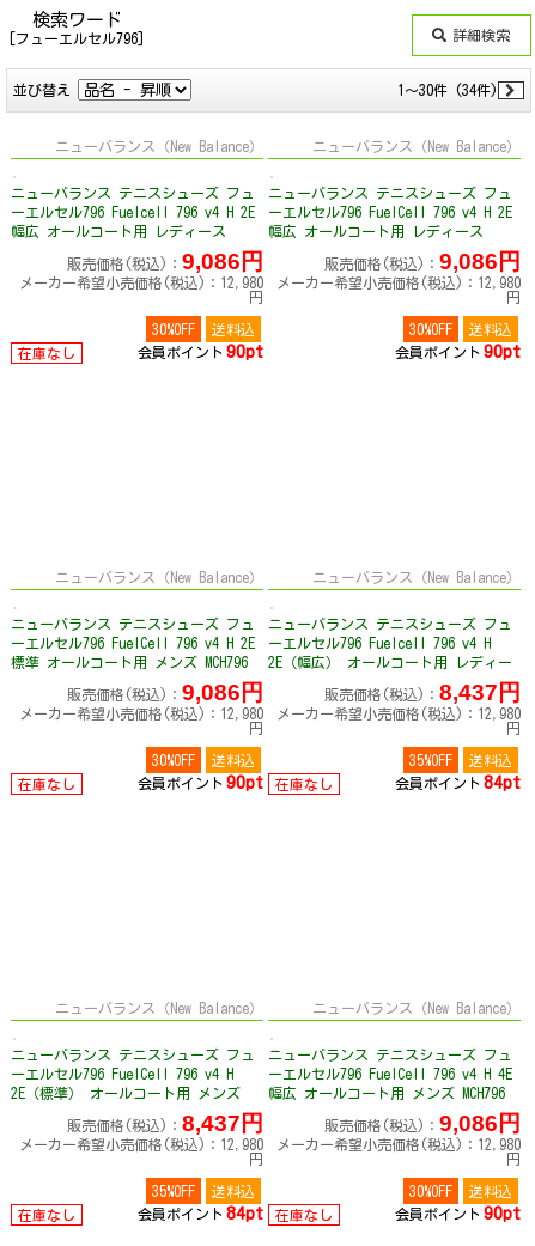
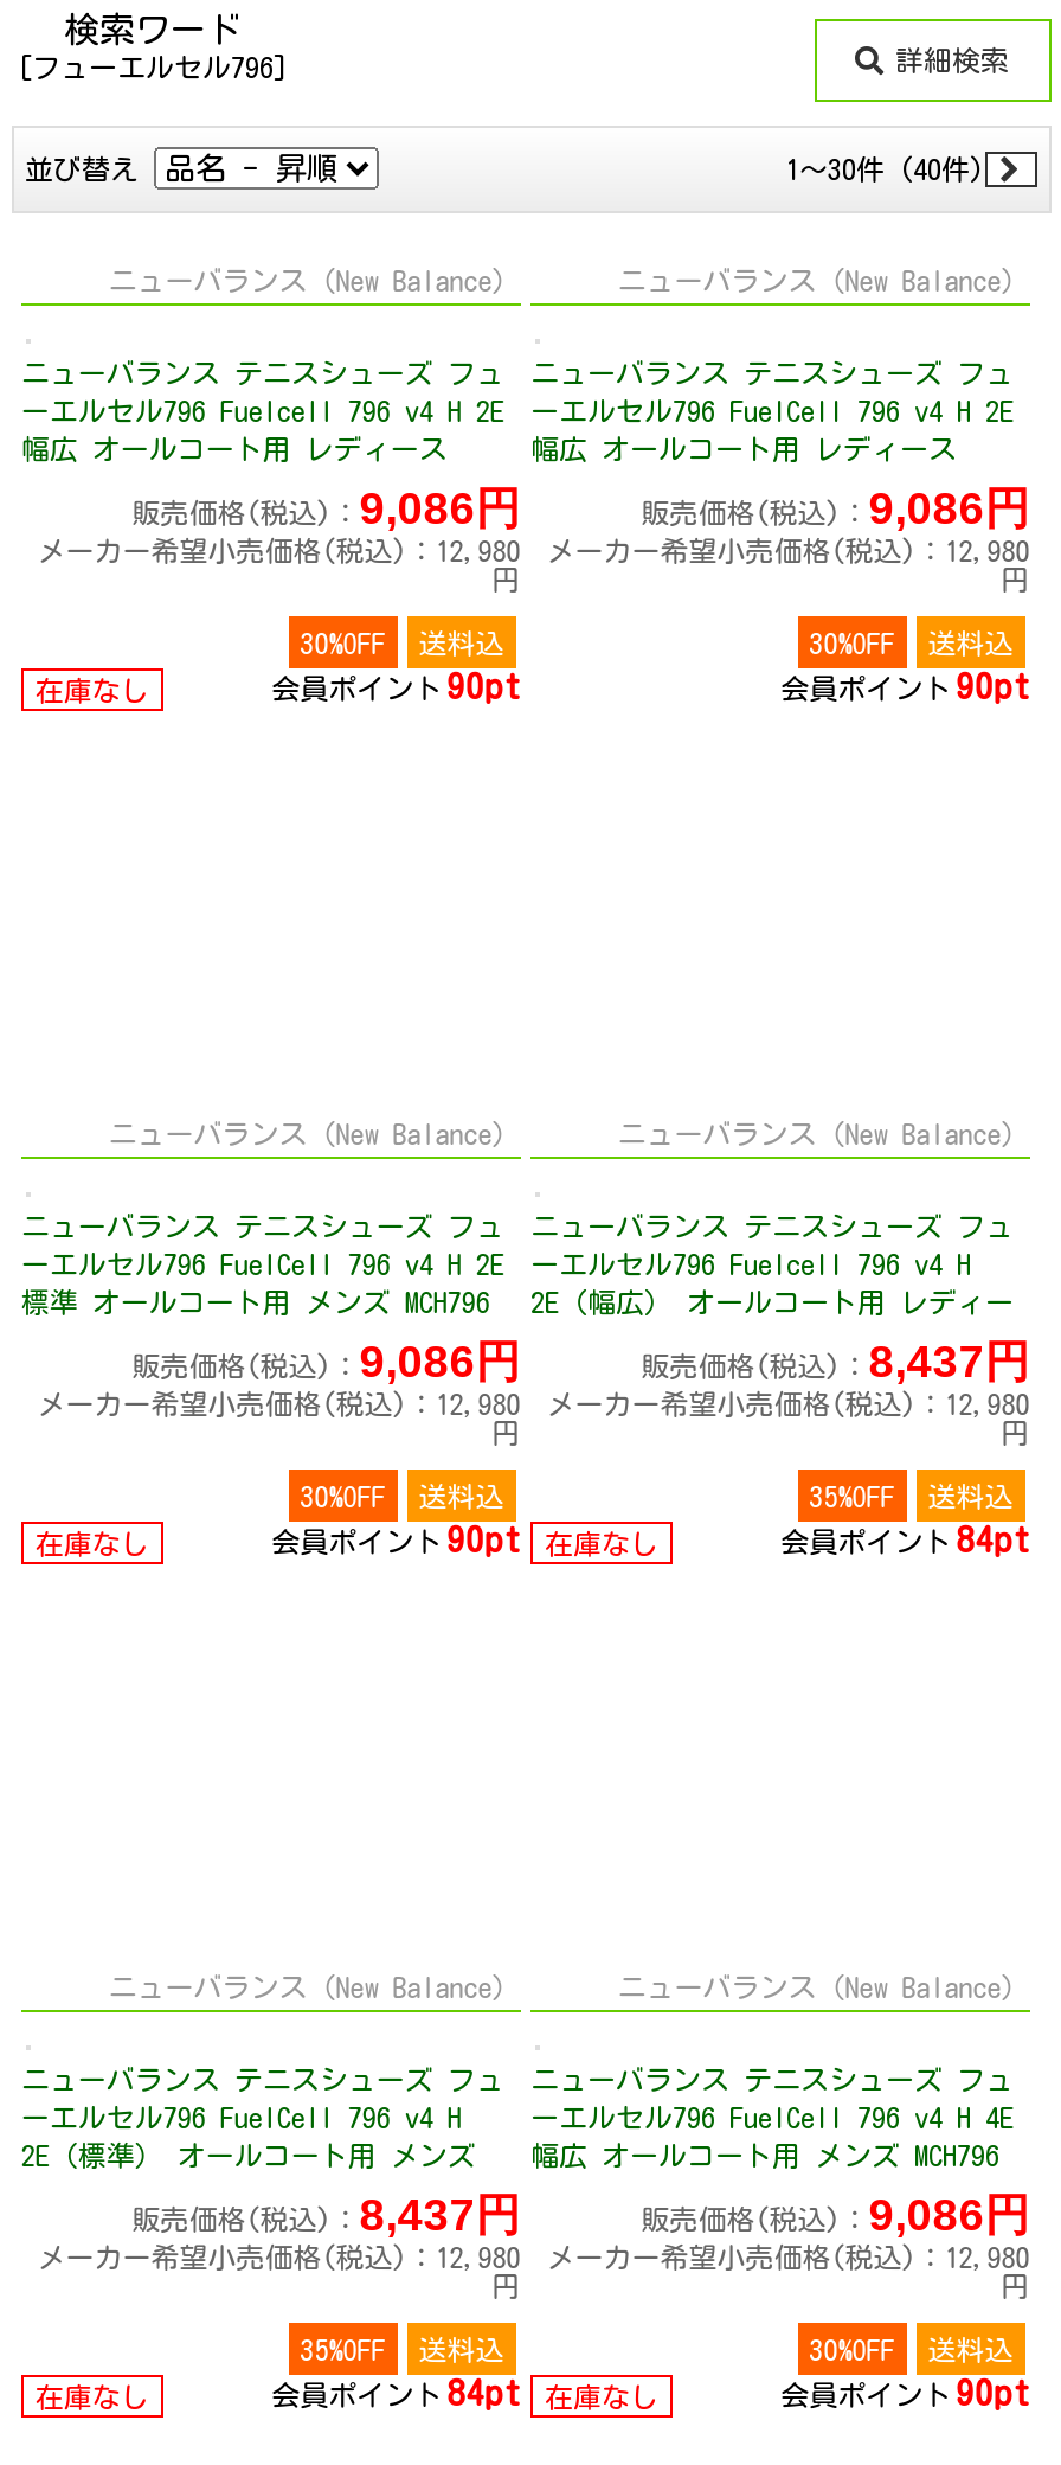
[397,83,497,97] 1～30件 (34件) -> [785,155,984,183] 1～30件 (40件)

